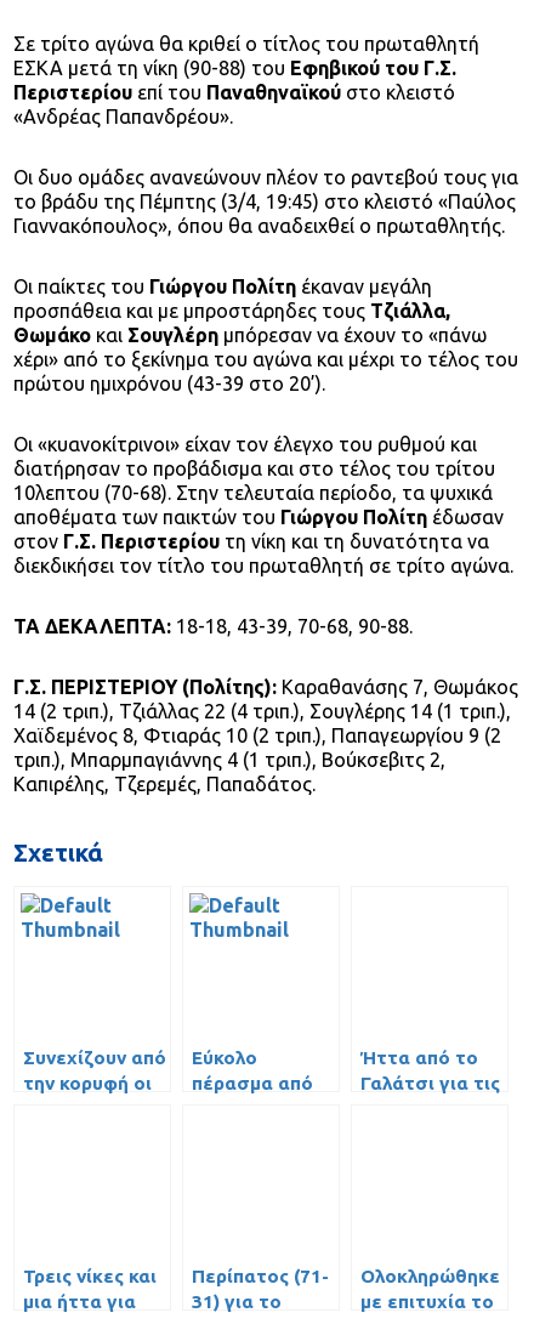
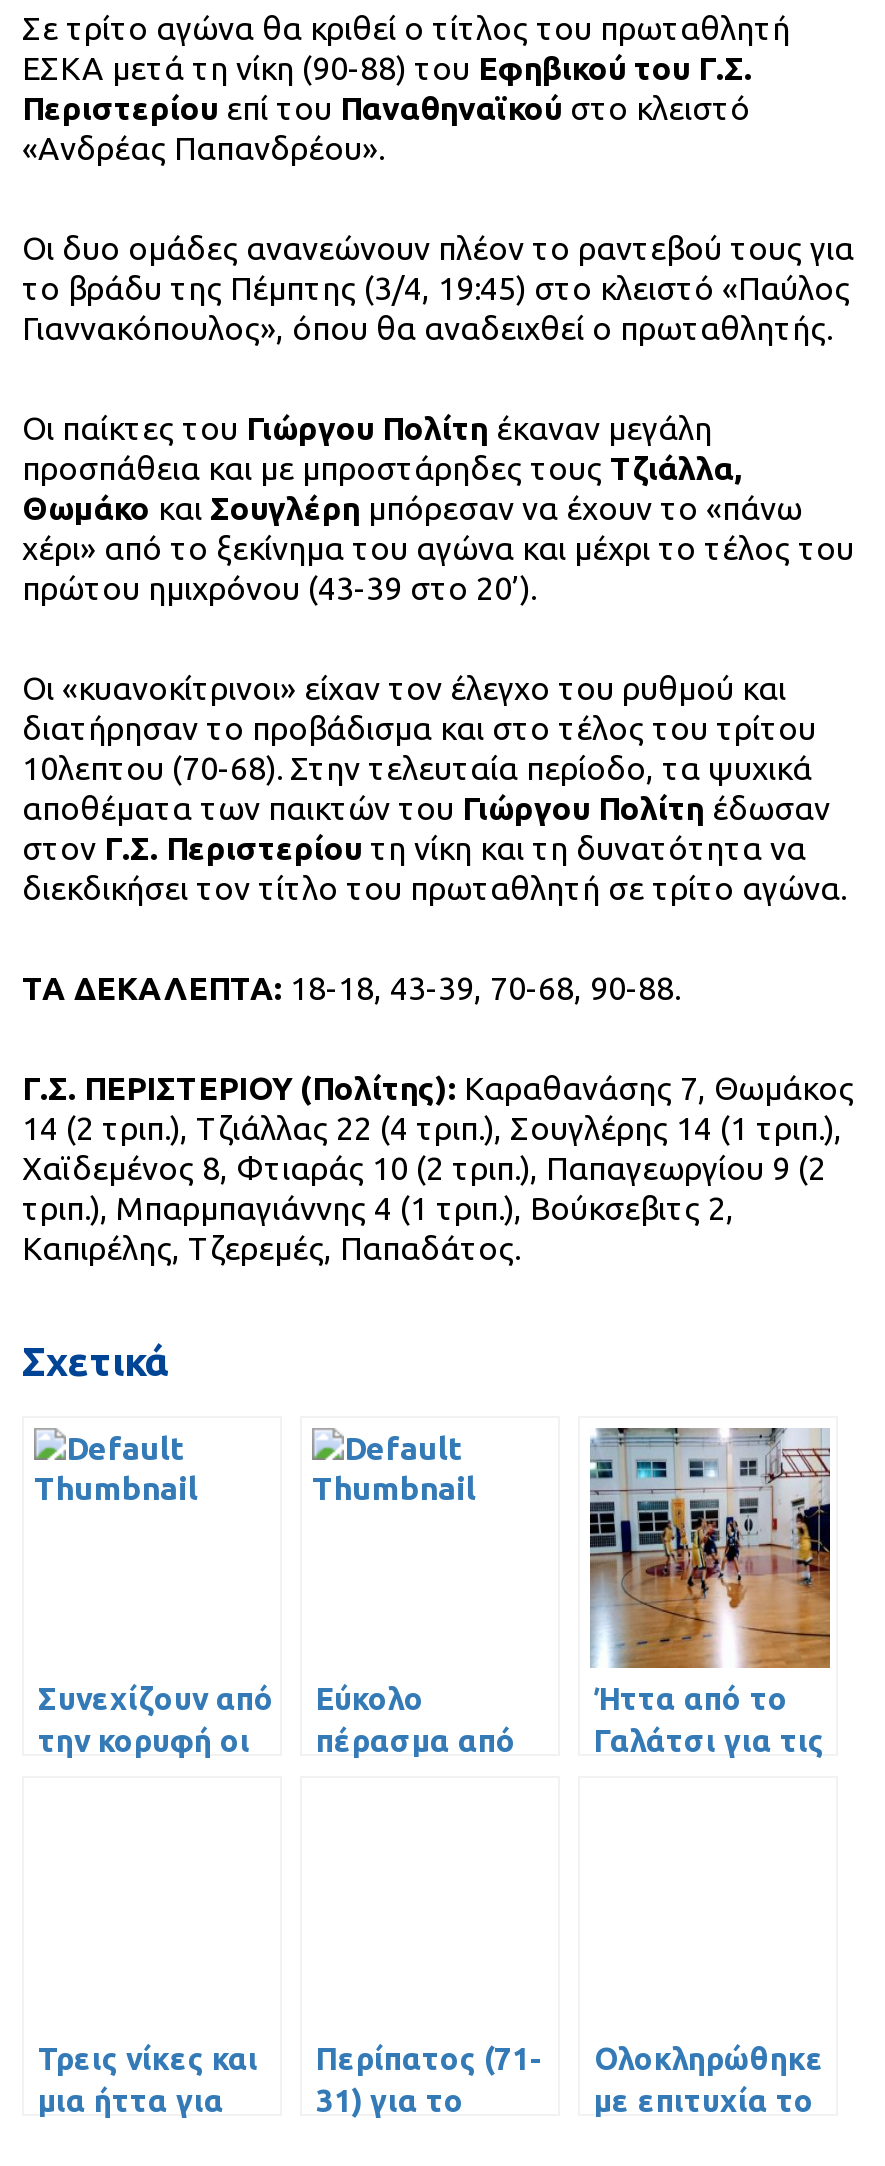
none -> [588,1426,832,1670] [image]

